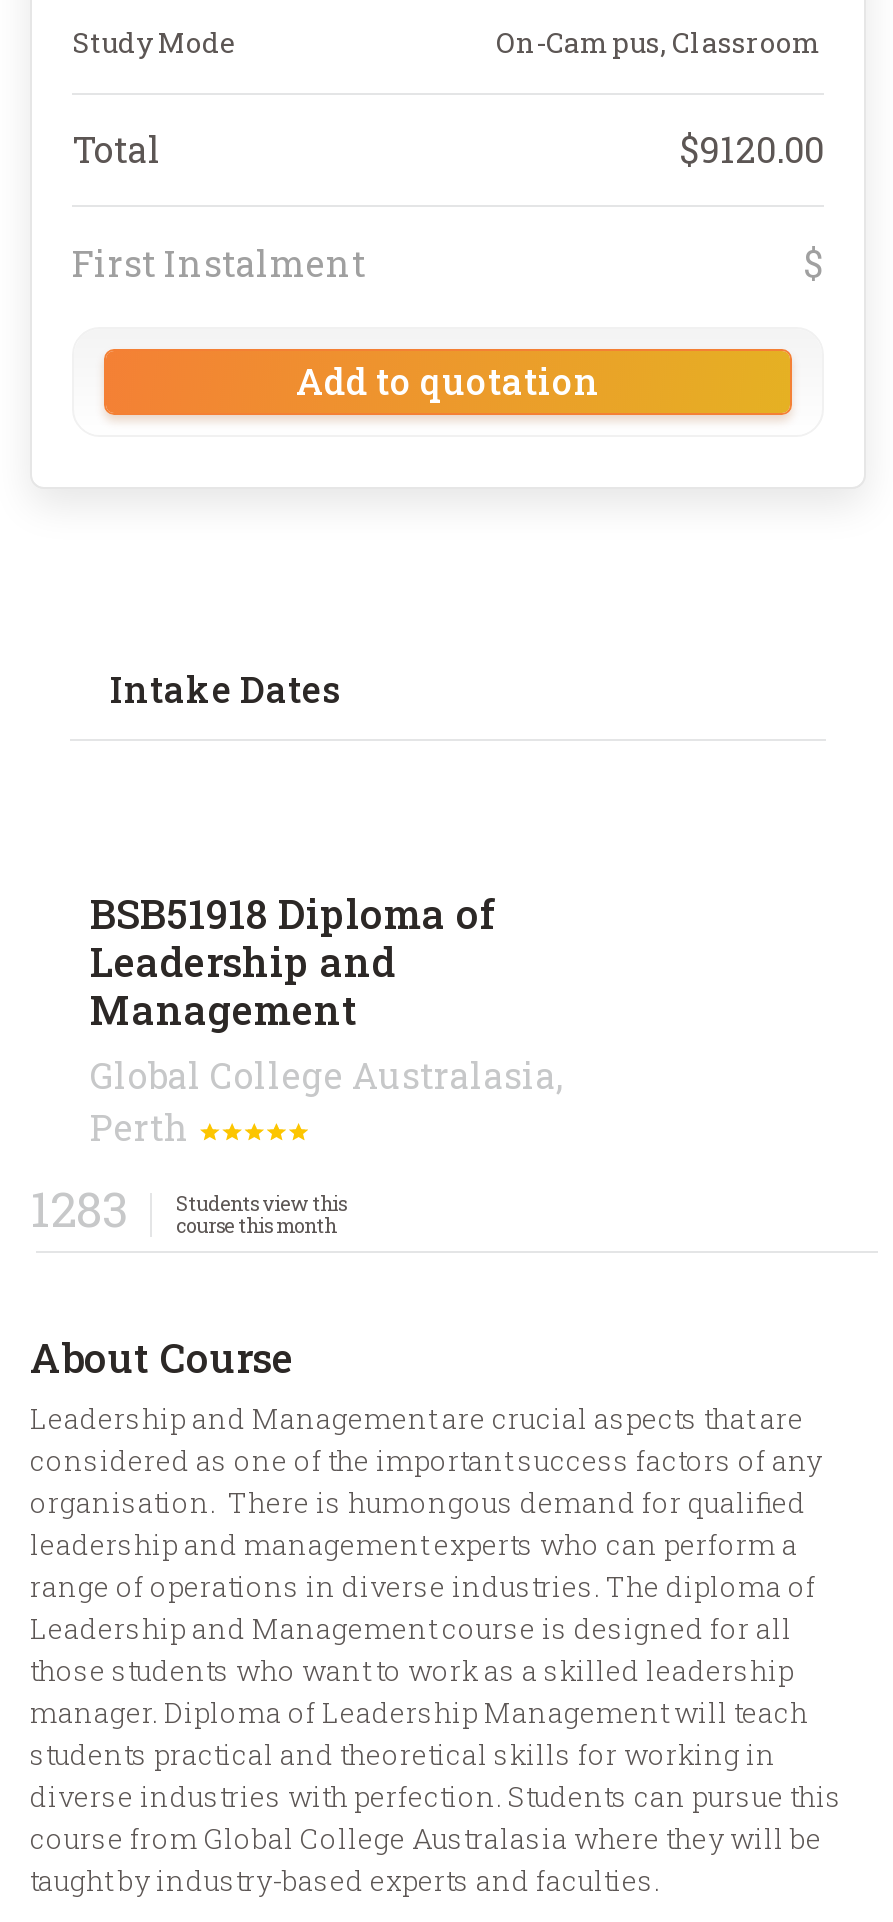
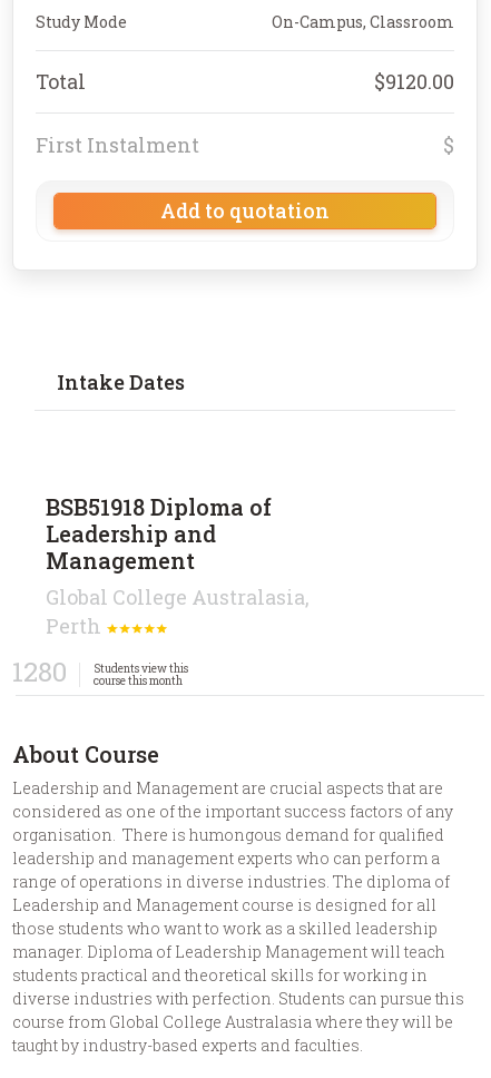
[30,1176,346,1240] 1283 Students view this course this month -> [12,653,188,689] 1280 Students view this course this month

